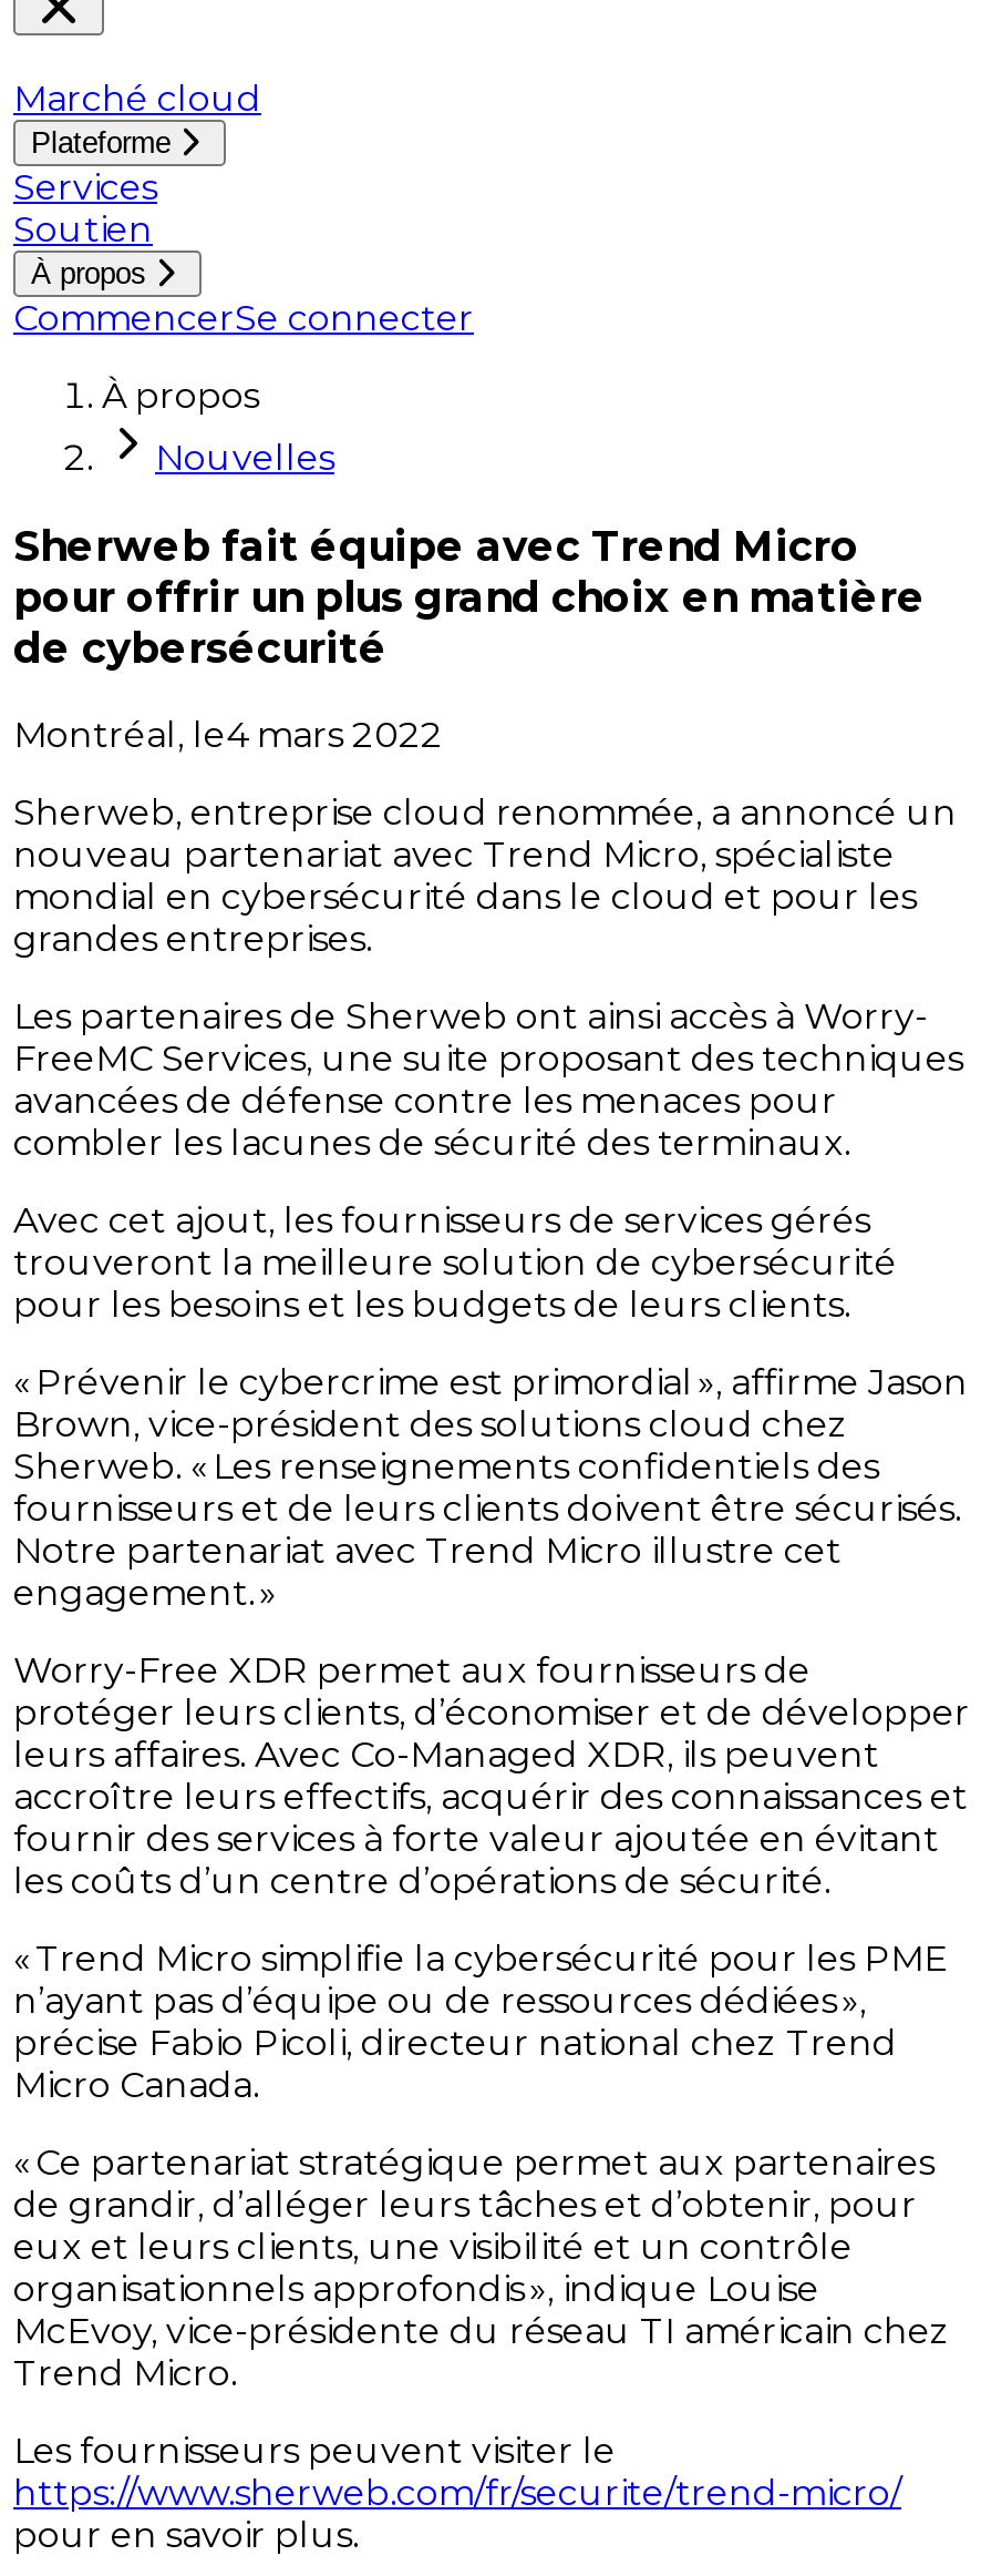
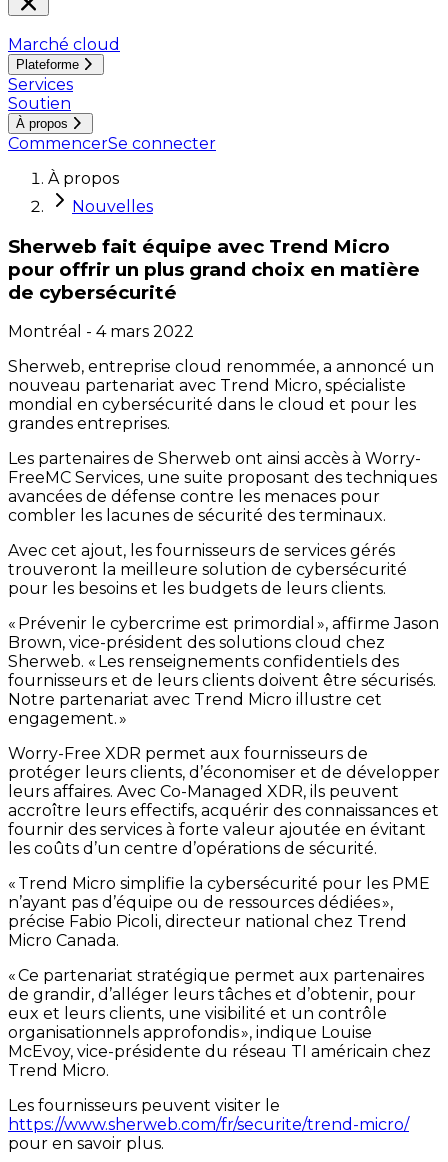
[13,715,443,757] Montréal, le4 mars 2022 -> [8,322,194,341] Montréal - 4 mars 2022

